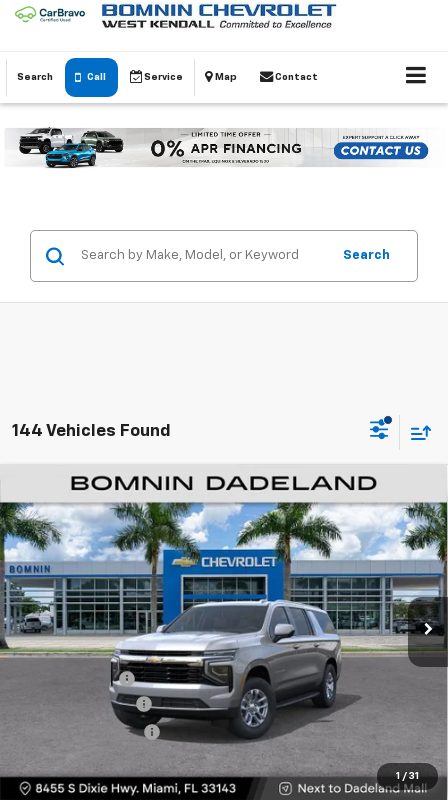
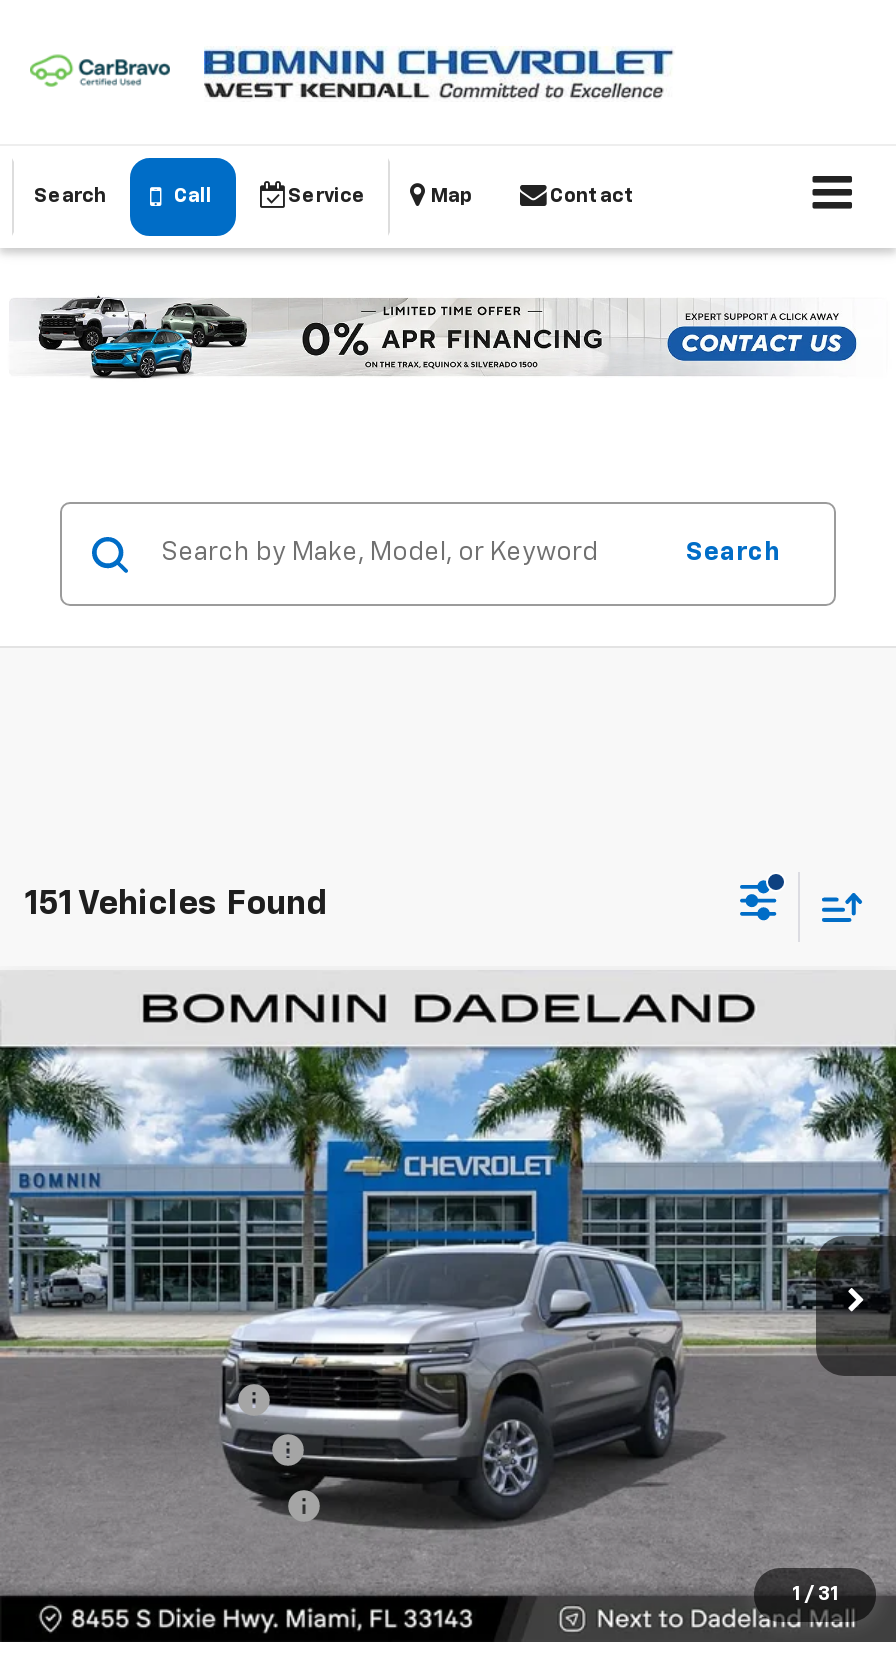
[12,423,171,440] 144 Vehicles Found -> [24,888,328,922] 151 Vehicles Found

